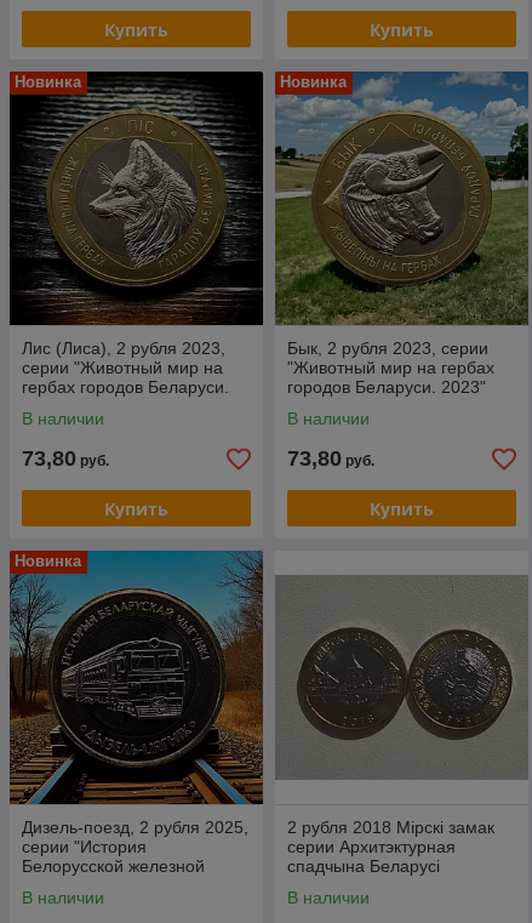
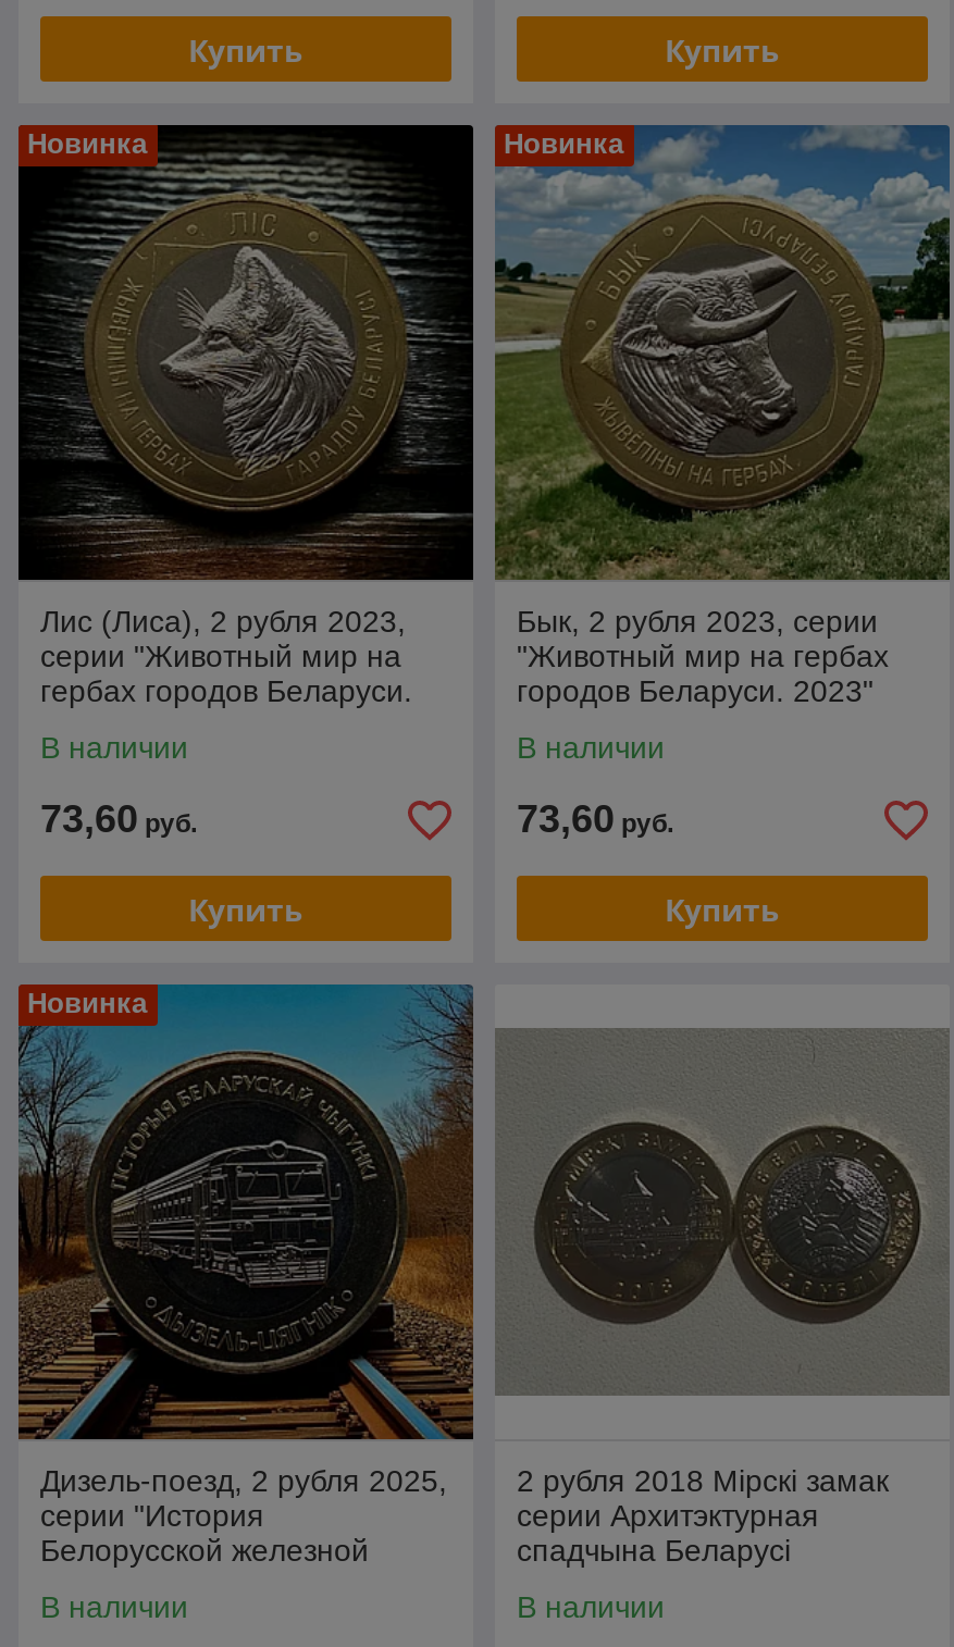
[22,446,109,471] 73,80 руб. -> [40,797,197,841] 73,60 руб.
[287,446,374,471] 73,80 руб. -> [517,797,673,841] 73,60 руб.

